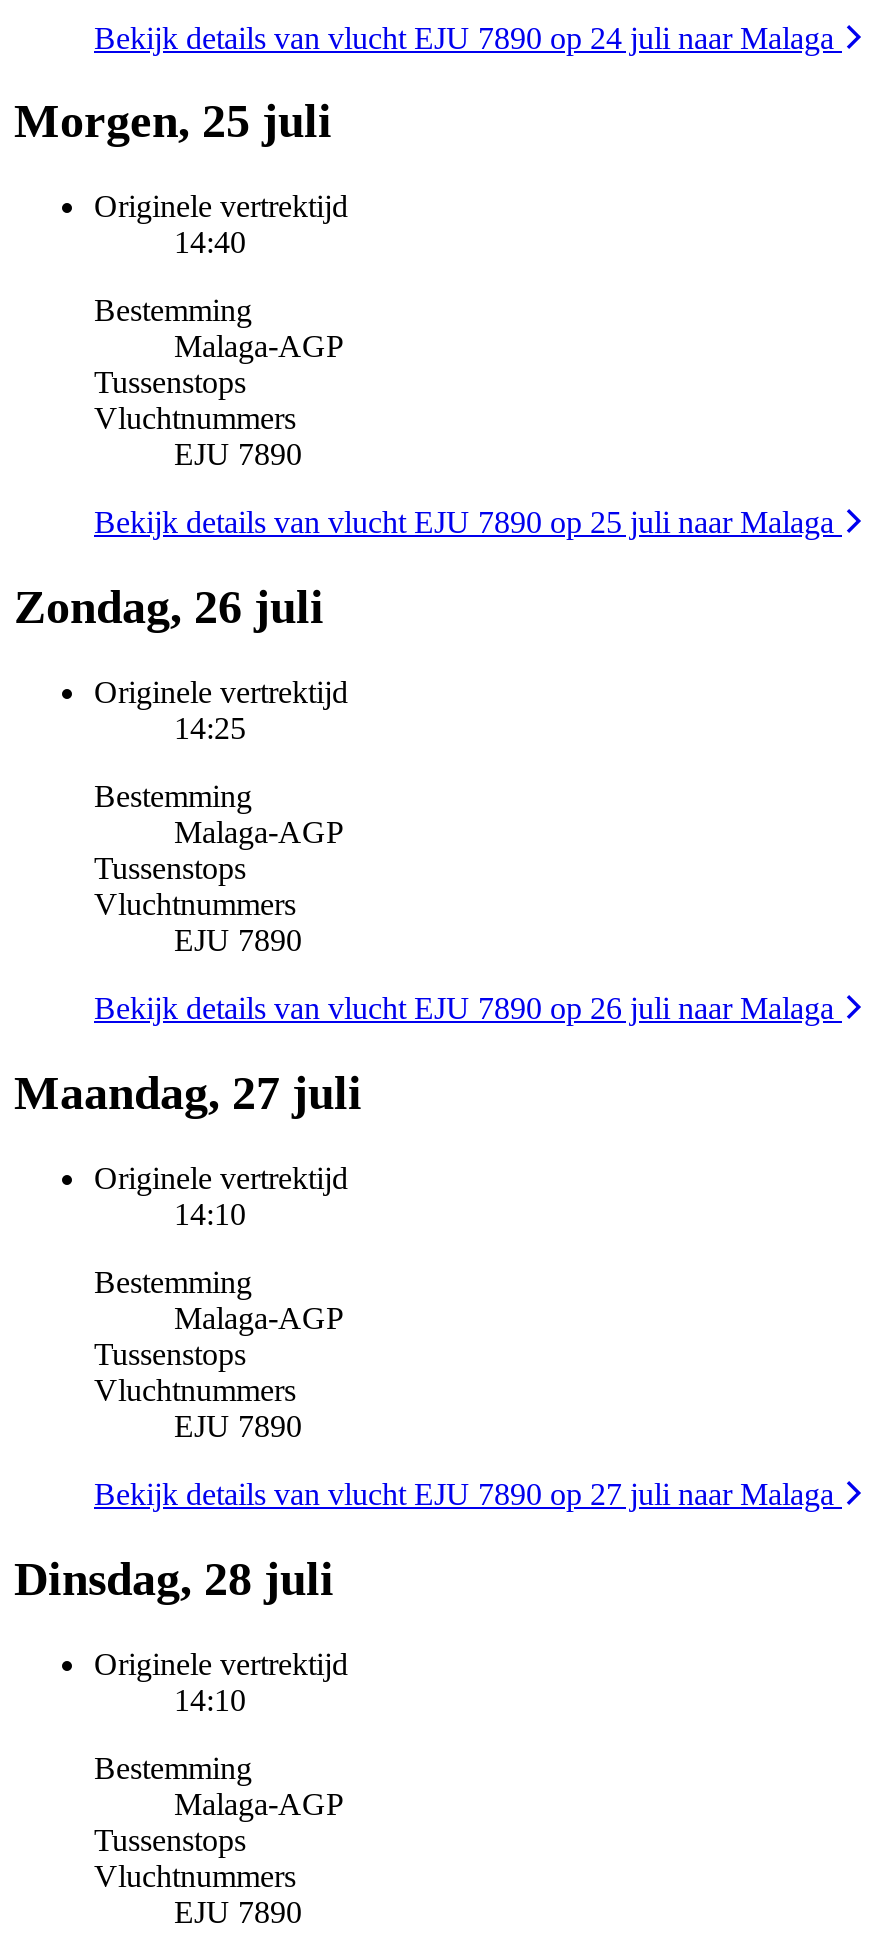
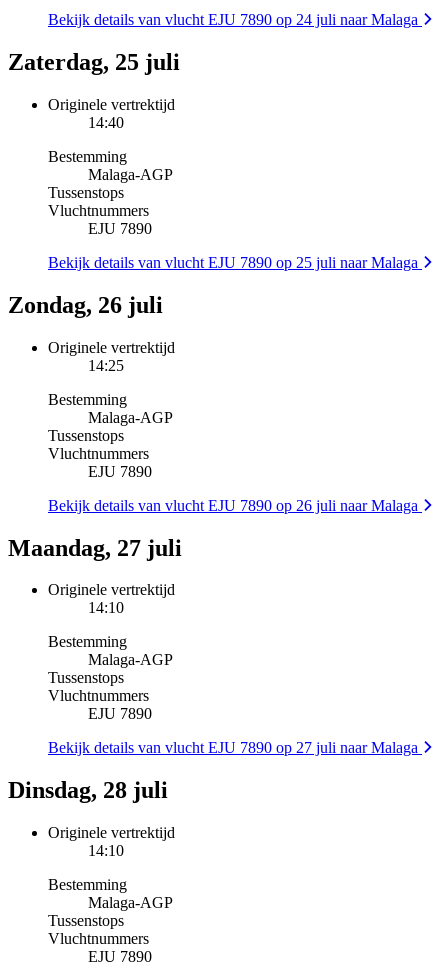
[14,96,332,148] Morgen, 25 juli -> [8,49,180,75] Zaterdag, 25 juli

